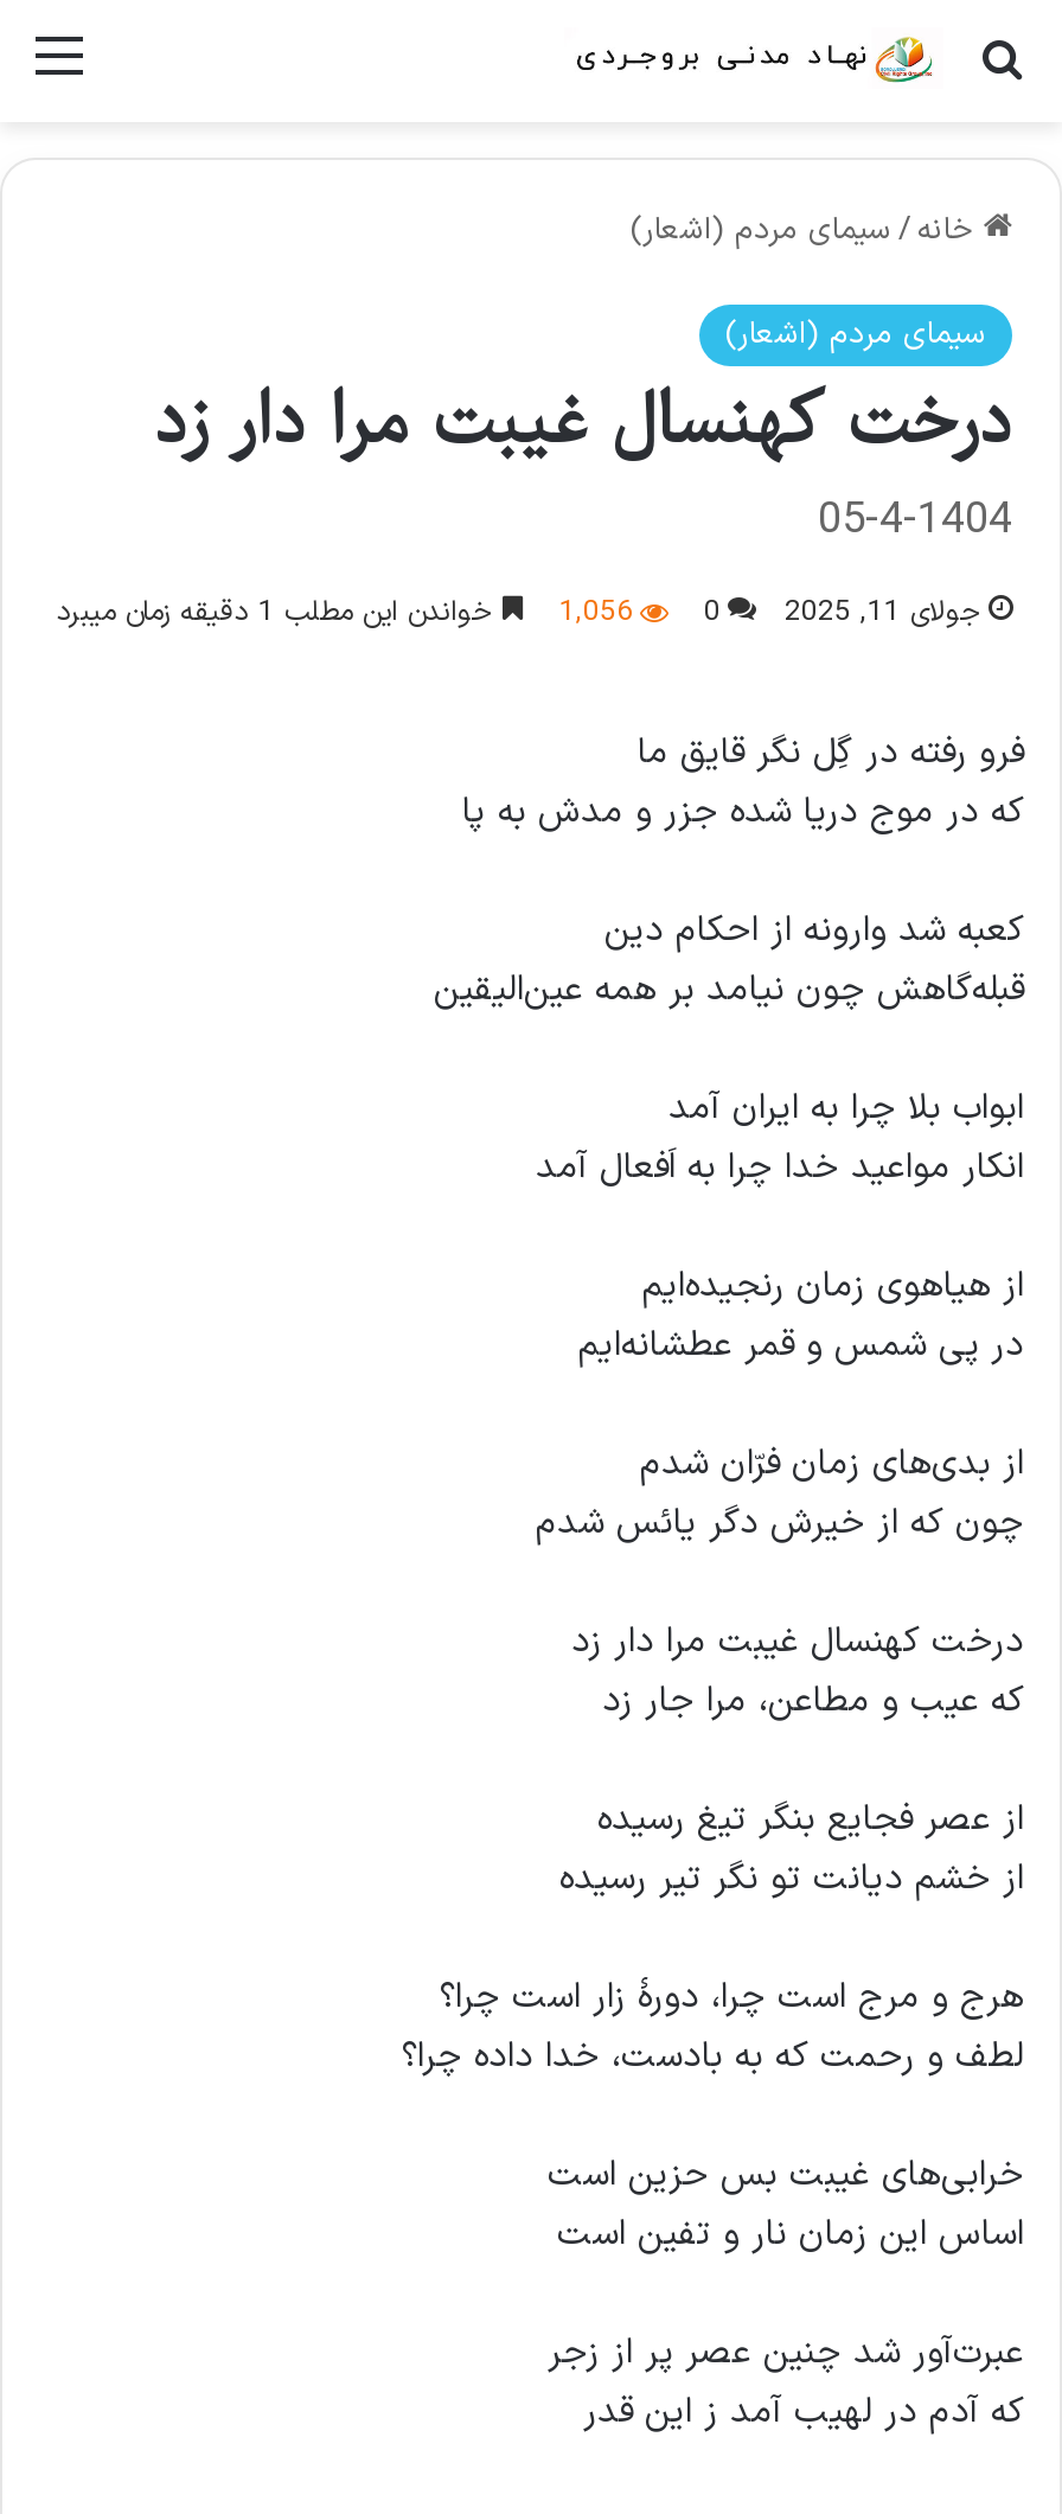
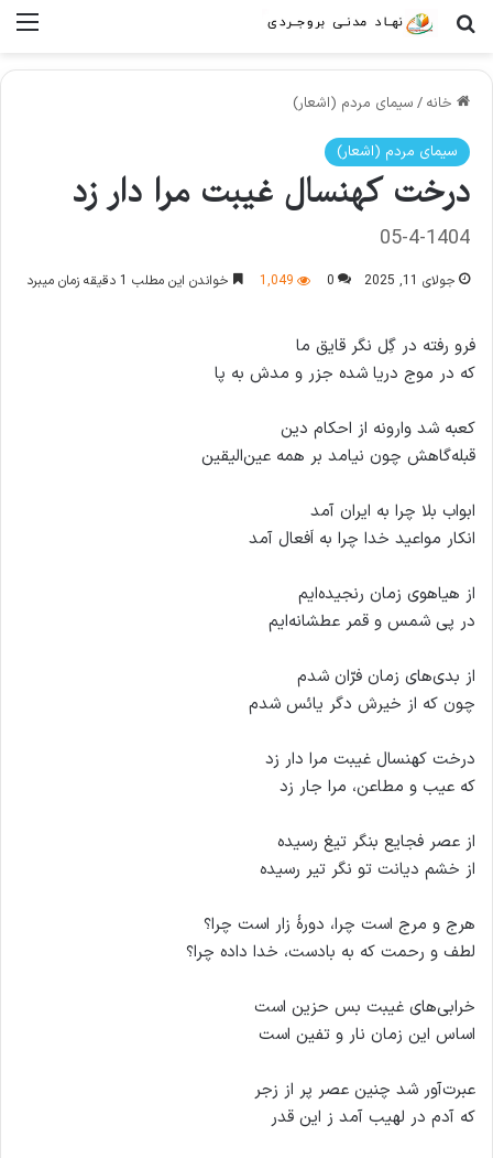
[559,592,633,635] 1,056 -> [260,271,294,291] 1,049

